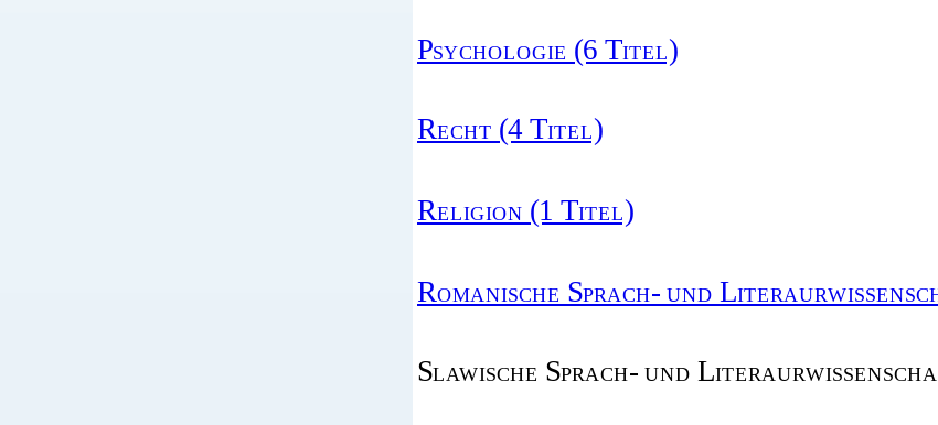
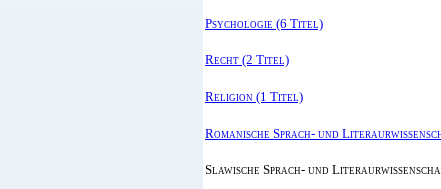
[417,113,603,146] Recht (4 Titel) -> [205,52,289,67] Recht (2 Titel)

